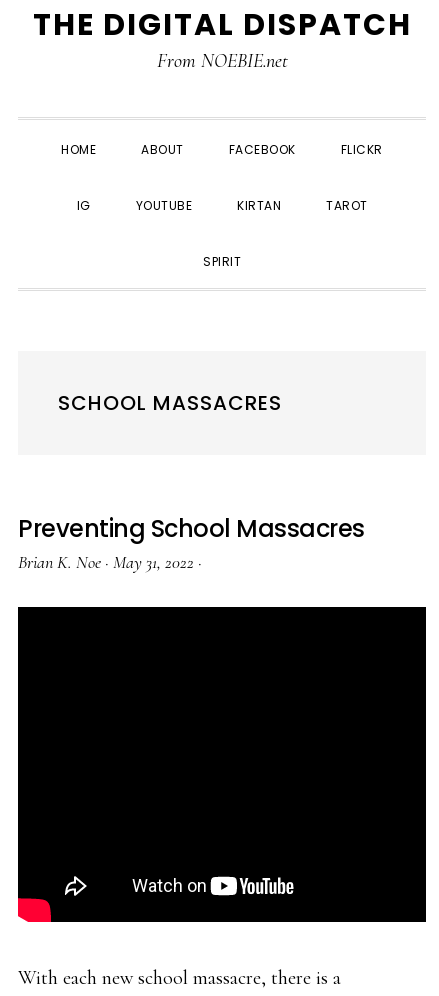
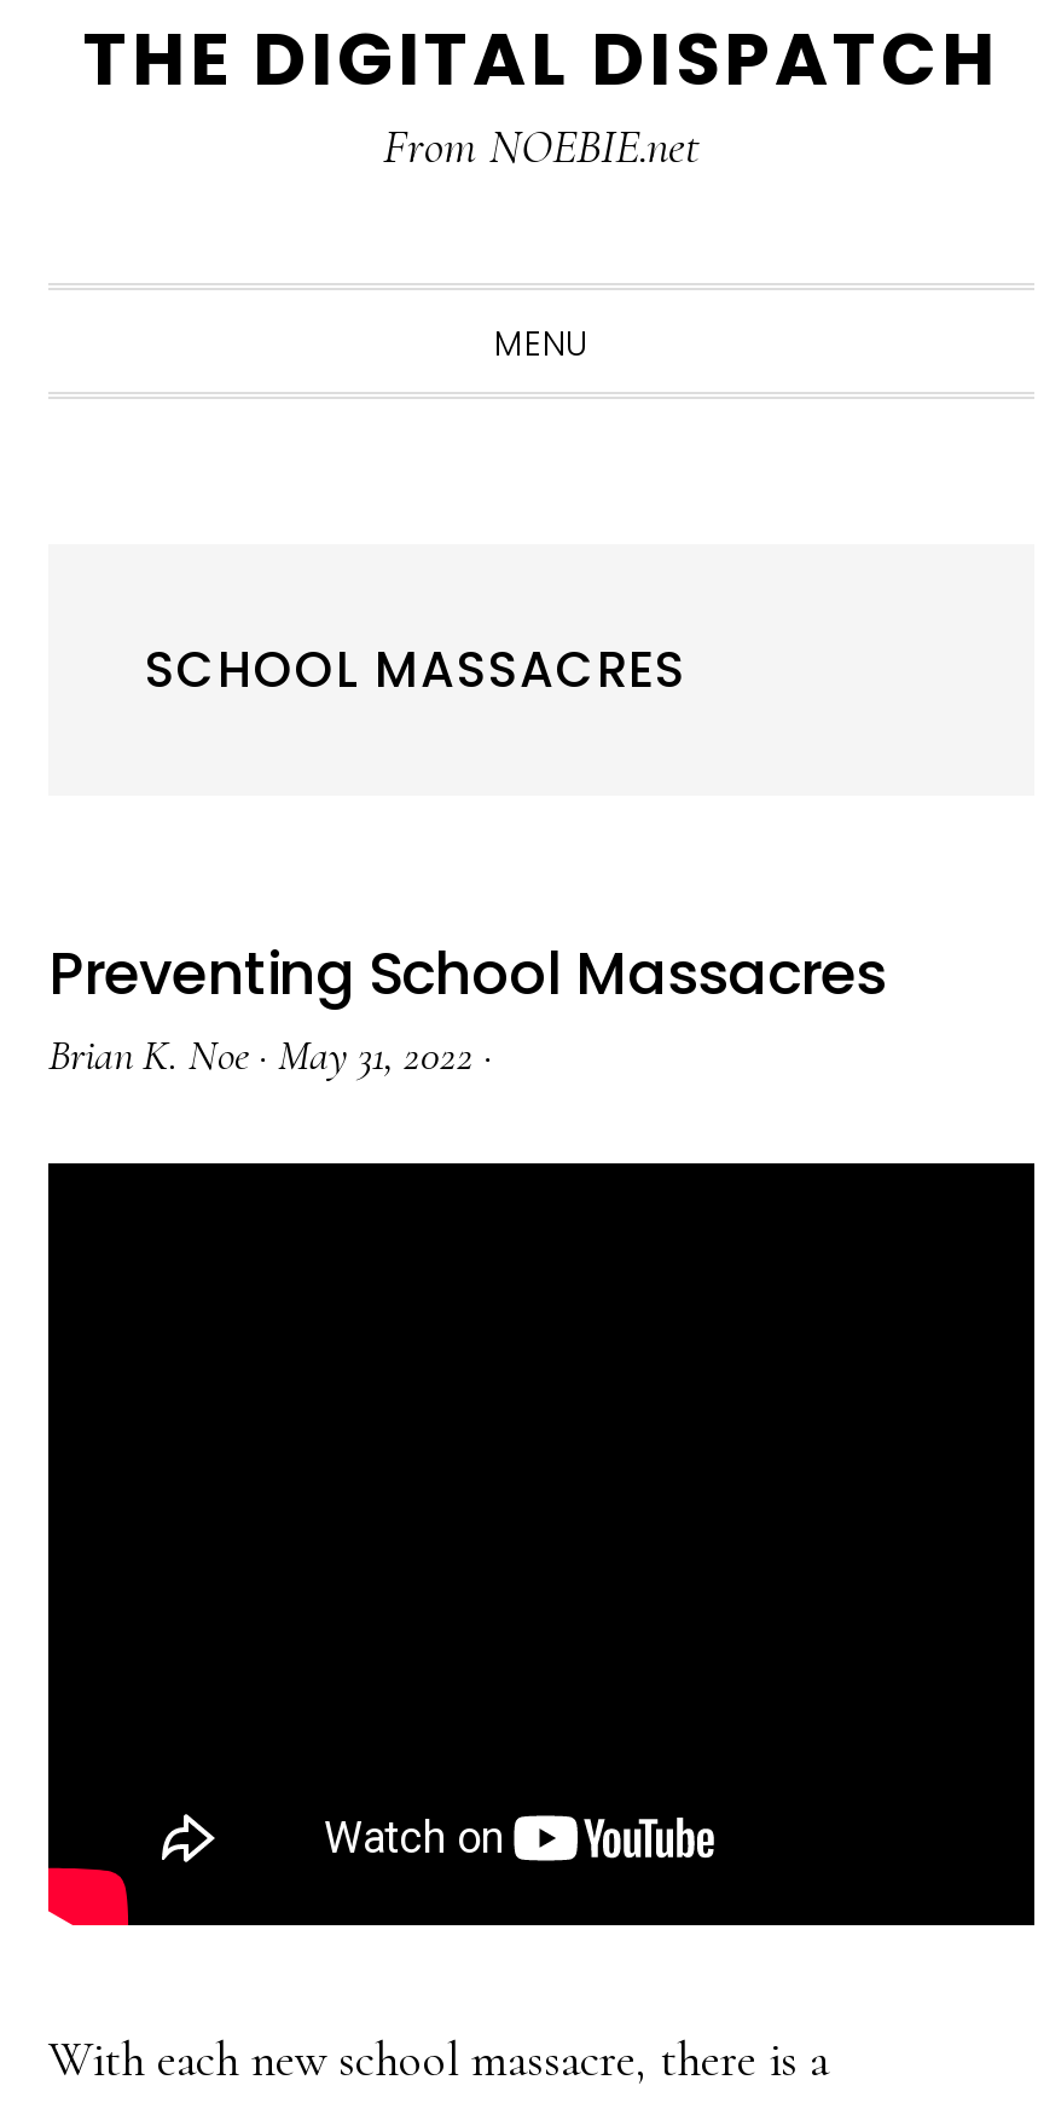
[61,141,383,270] HOME | ABOUT | FACEBOOK | FLICKR | IG | YOUTUBE | KIRTAN | TAROT | SPIRIT -> [494,319,588,368] MENU

